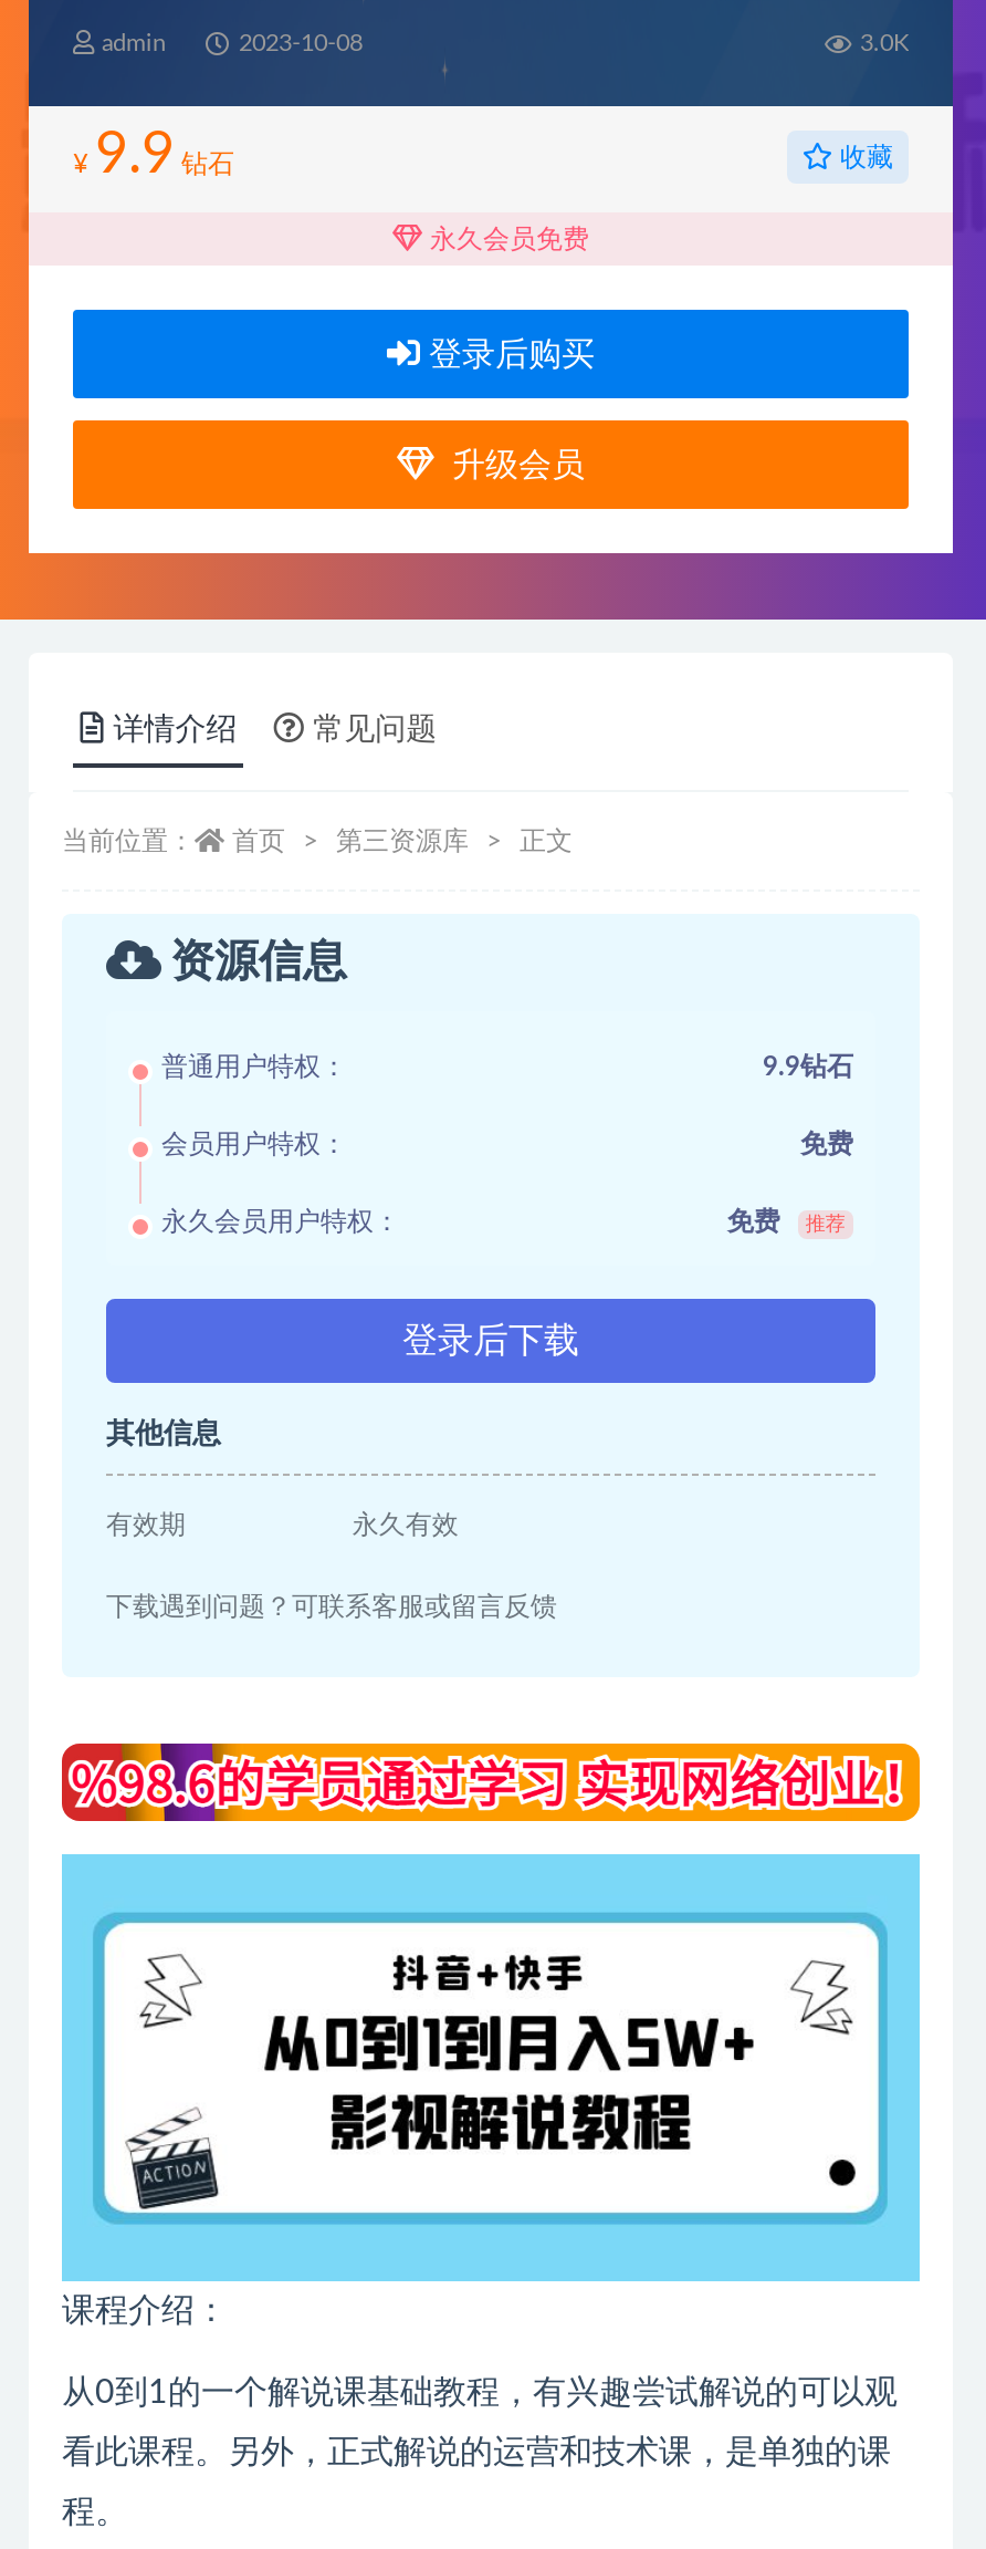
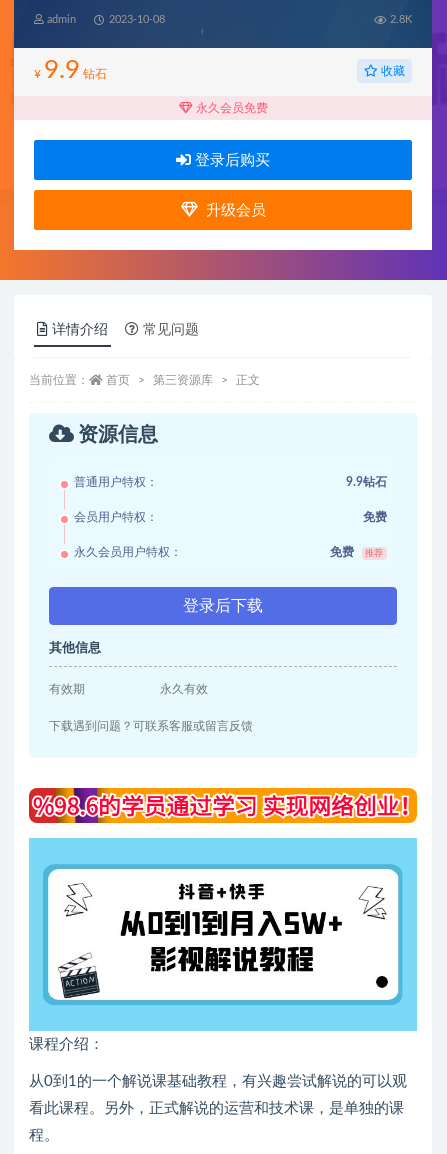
[860,30,909,54] 3.0K -> [390,14,412,25] 2.8K

